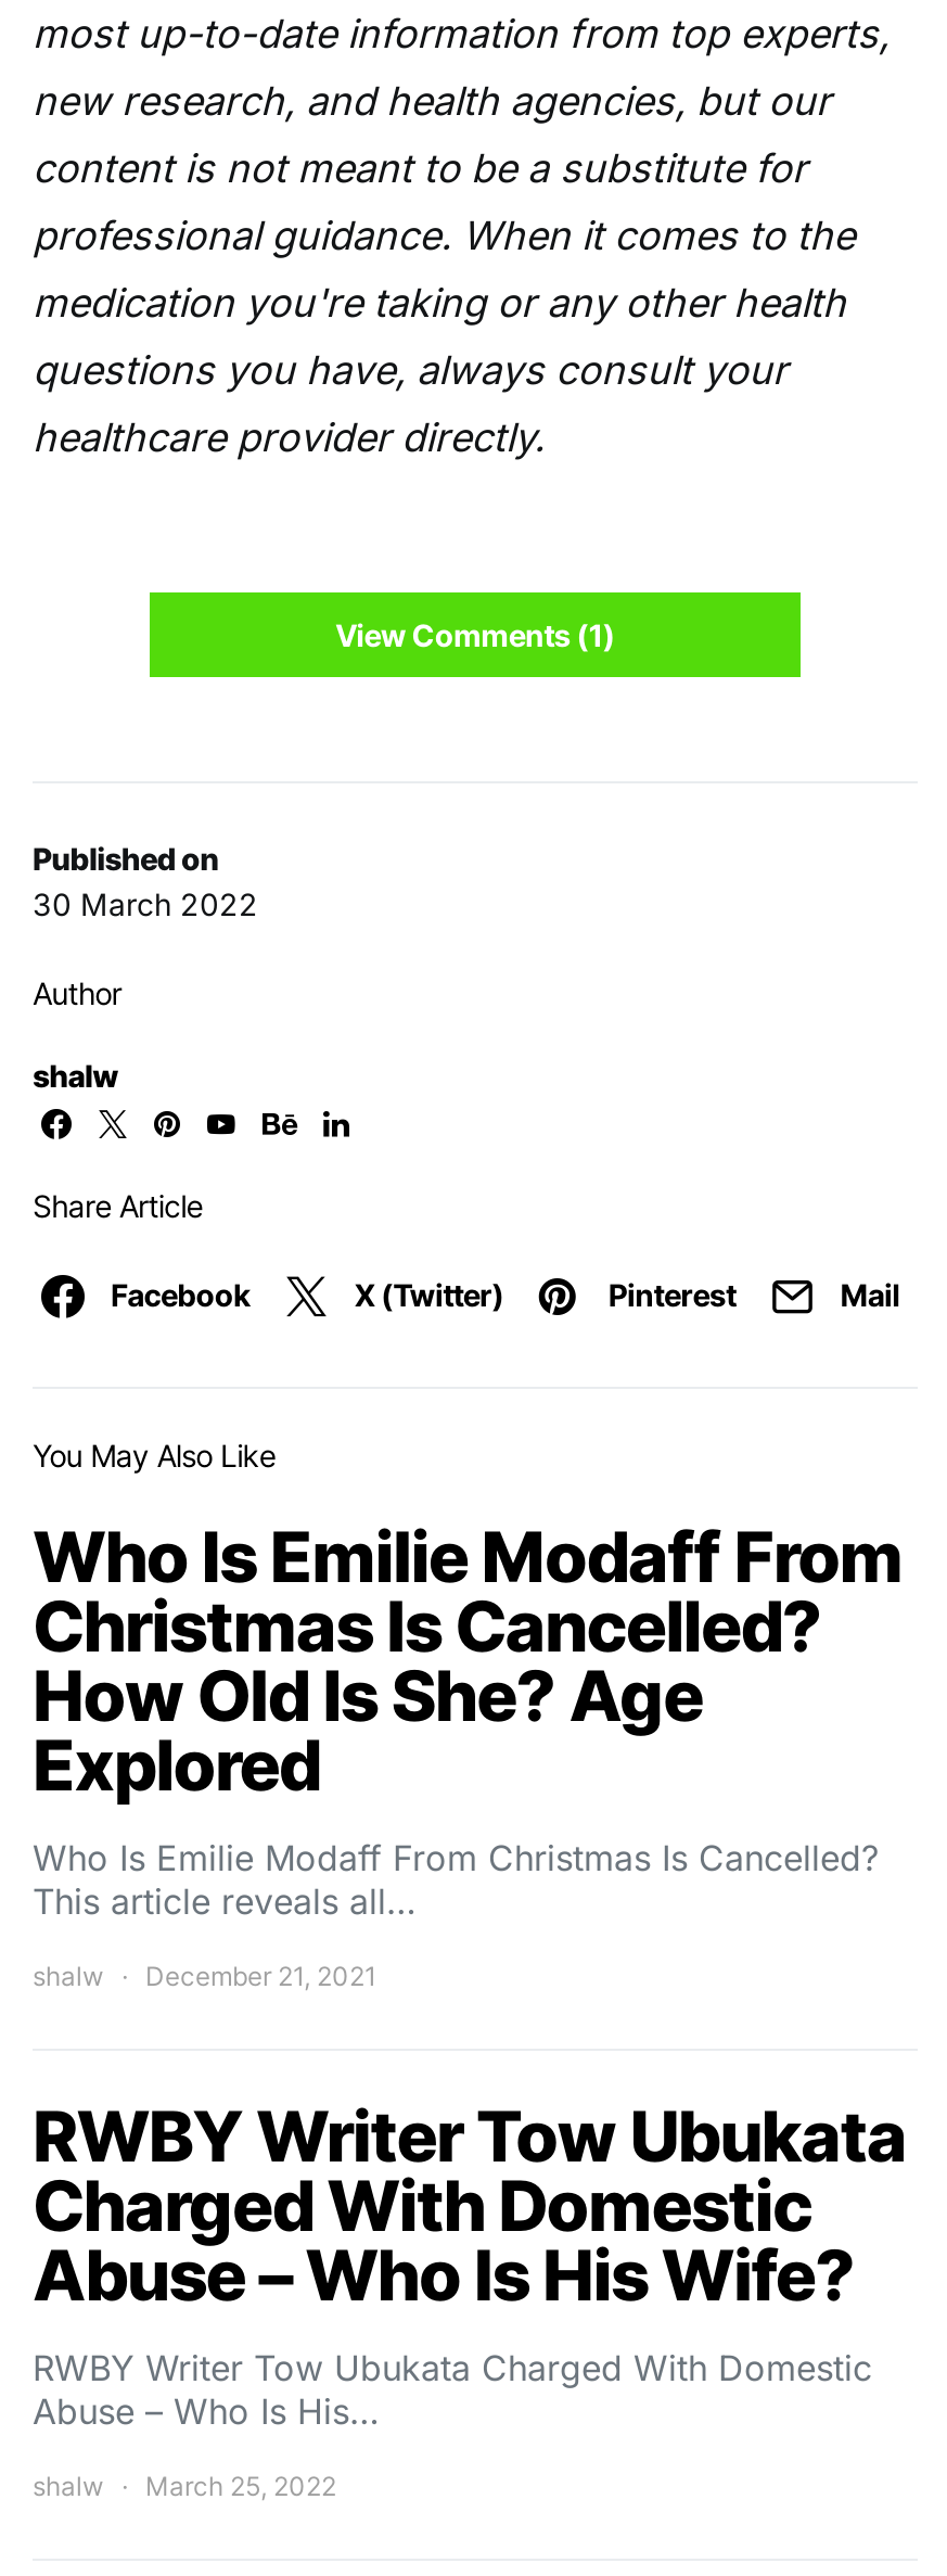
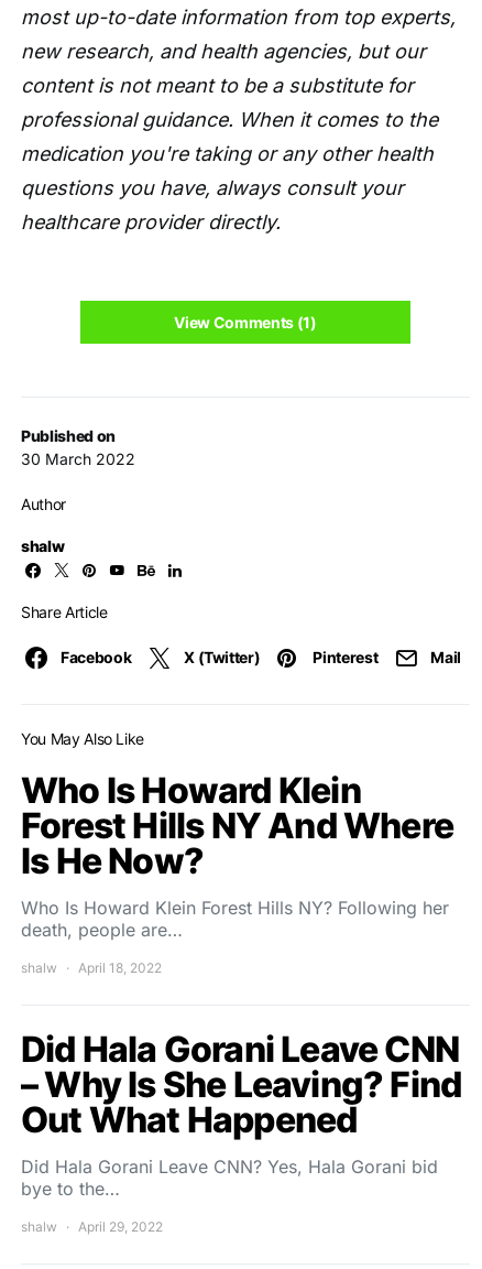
[33,1515,903,1923] Who Is Emilie Modaff From | Christmas Is Cancelled? | How Old Is She? Age | Explored | Who Is Emilie Modaff From Christmas Is Cancelled? | This article reveals all… -> [21,769,453,941] Who Is Howard Klein | Forest Hills NY And Where | Is He Now? | Who Is Howard Klein Forest Hills NY? Following her | death, people are…
[33,1960,377,1992] shalw December 21, 2021 -> [21,959,162,976] shalw April 18, 2022
[33,2094,906,2433] RWBY Writer Tow Ubukata | Charged With Domestic | Abuse – Who Is His Wife? | RWBY Writer Tow Ubukata Charged With Domestic | Abuse – Who Is His… -> [21,1028,461,1200] Did Hala Gorani Leave CNN | – Why Is She Leaving? Find | Out What Happened | Did Hala Gorani Leave CNN? Yes, Hala Gorani bid | bye to the…
[33,2470,336,2502] shalw March 25, 2022 -> [21,1218,163,1235] shalw April 29, 2022

